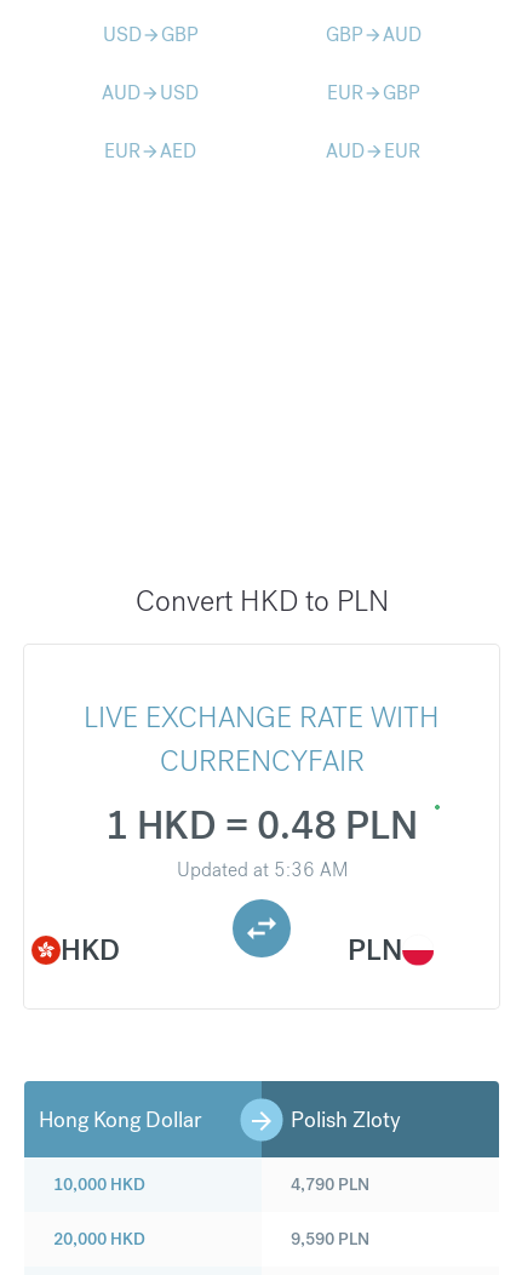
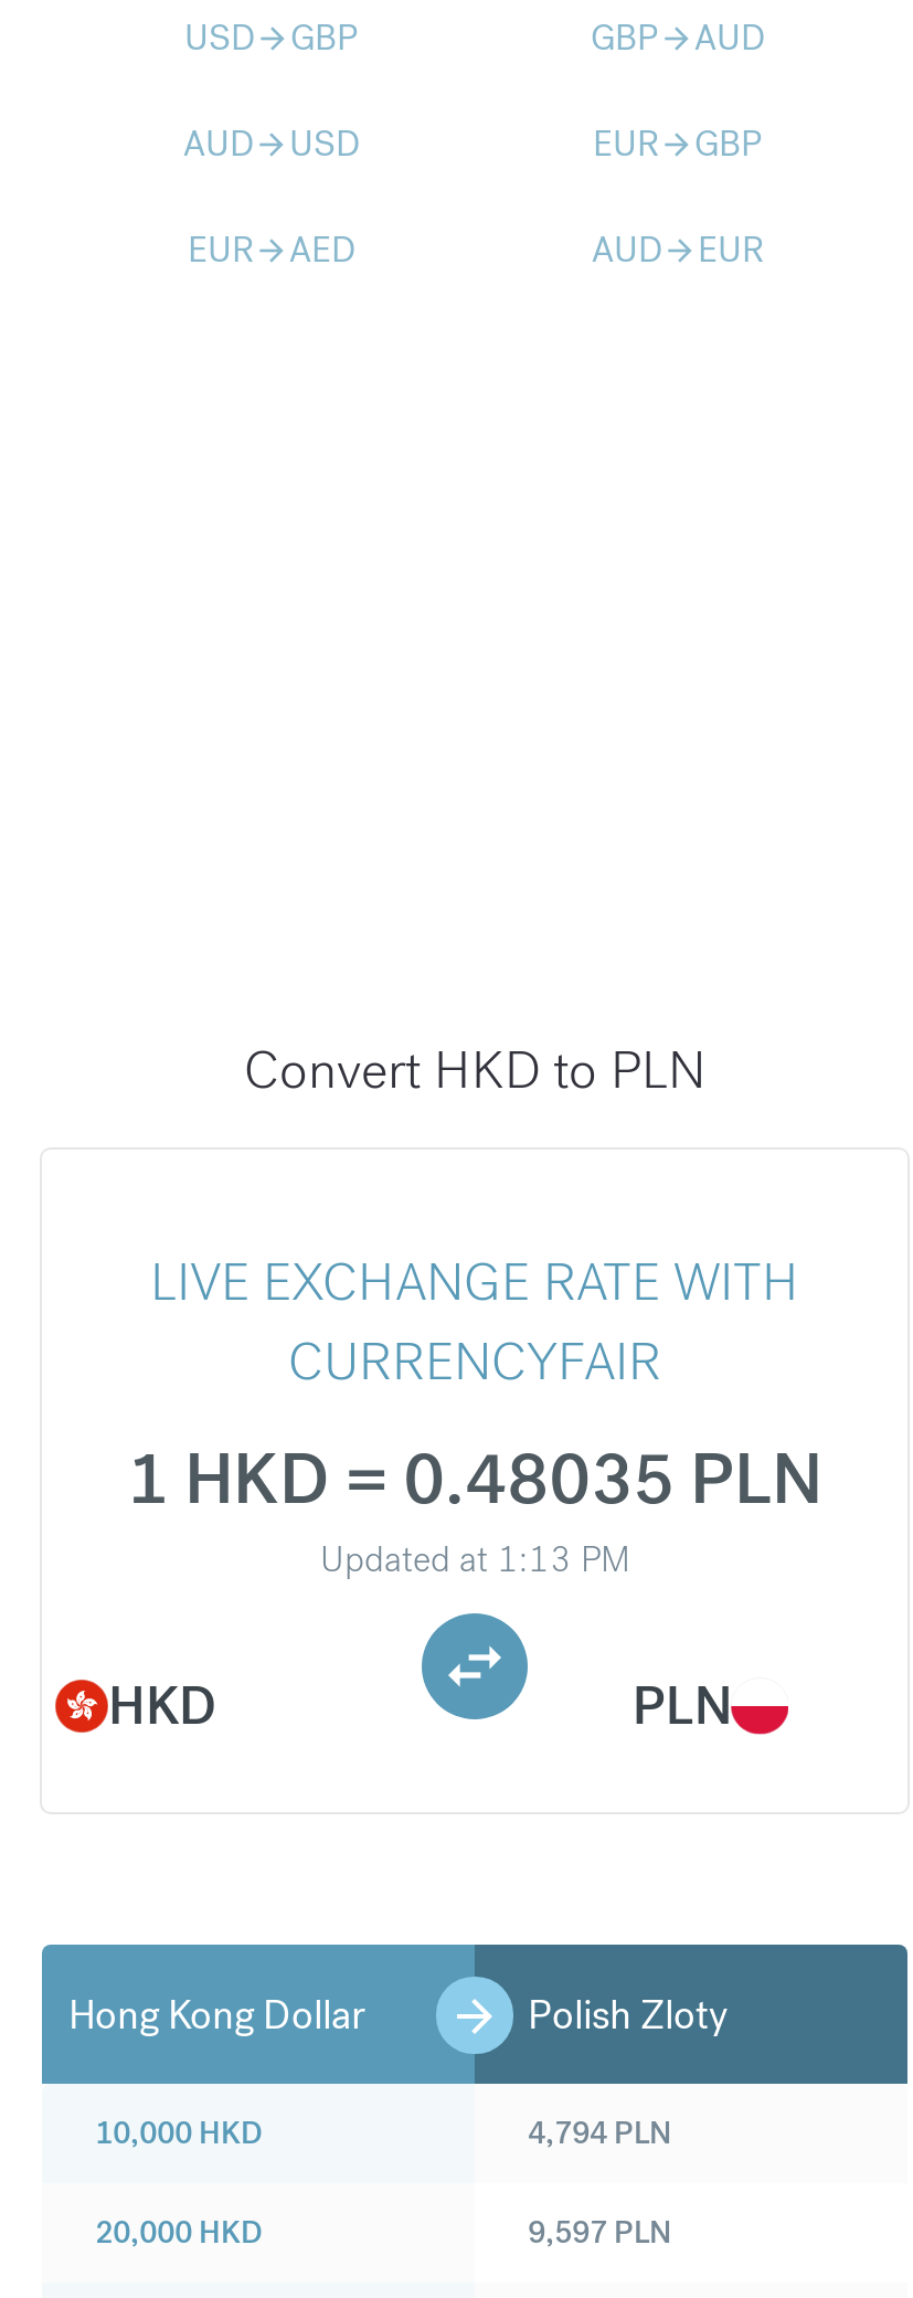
[105,801,418,851] 1 HKD = 0.48 PLN -> [127,1435,822,1525] 1 HKD = 0.48035 PLN
[176,857,347,883] Updated at 5:36 AM -> [320,1536,629,1583] Updated at 1:13 PM
[291,1173,369,1195] 4,790 PLN -> [528,2113,671,2153] 4,794 PLN
[291,1228,369,1250] 9,590 PLN -> [528,2212,671,2252] 9,597 PLN

